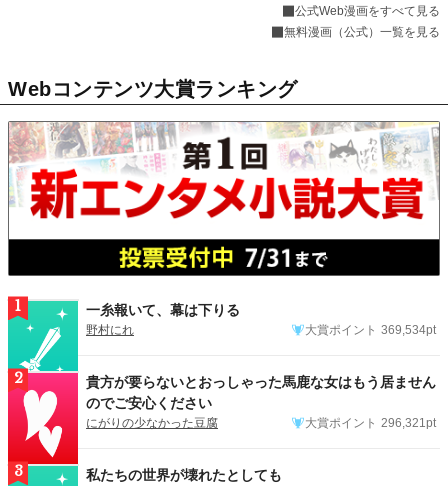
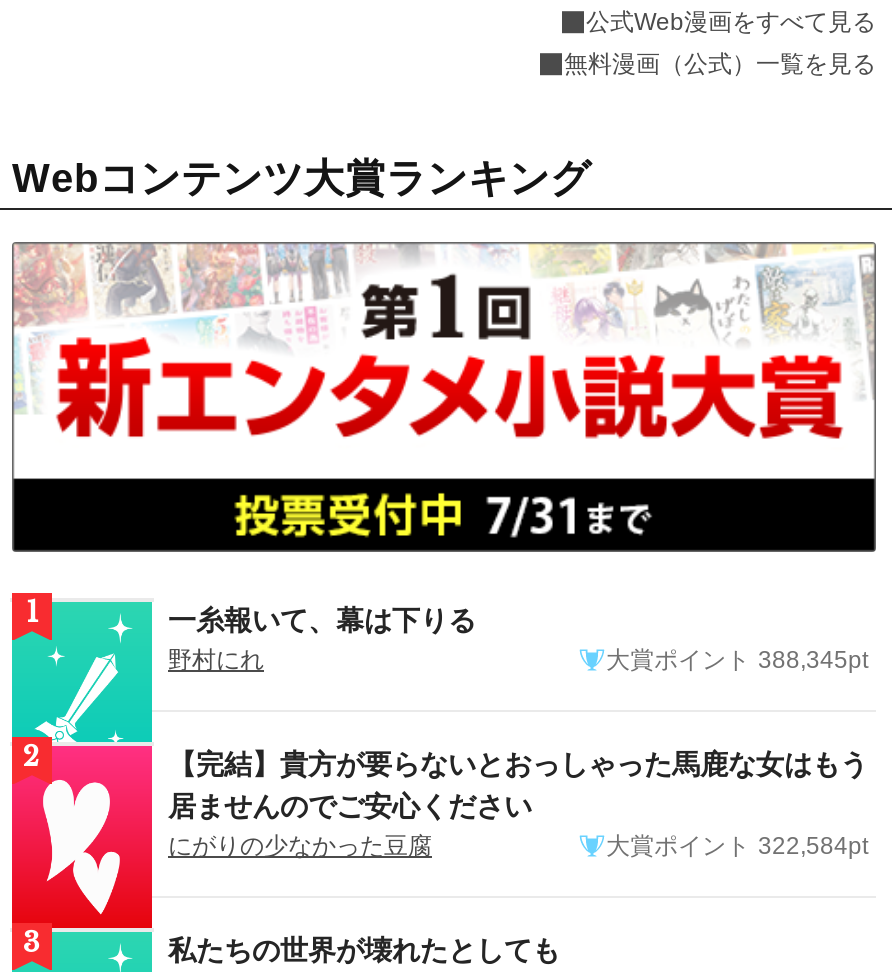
[305,323,436,337] 大賞ポイント 369,534pt -> [606,647,868,675] 大賞ポイント 388,345pt
[86,374,436,411] 貴方が要らないとおっしゃった馬鹿な女はもう居ません | のでご安心ください -> [168,749,868,823] 【完結】貴方が要らないとおっしゃった馬鹿な女はもう | 居ませんのでご安心ください
[305,416,436,430] 大賞ポイント 296,321pt -> [606,833,868,861] 大賞ポイント 322,584pt

